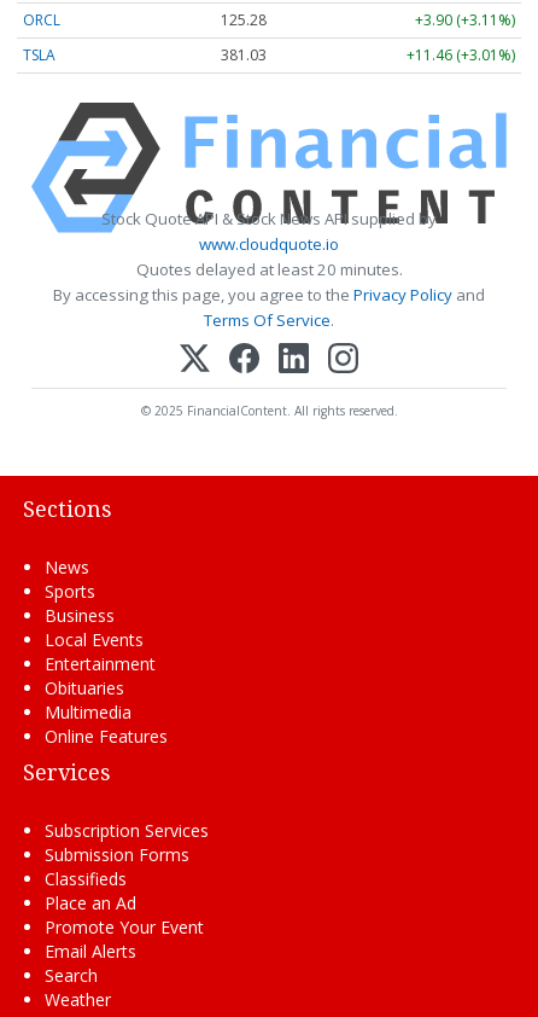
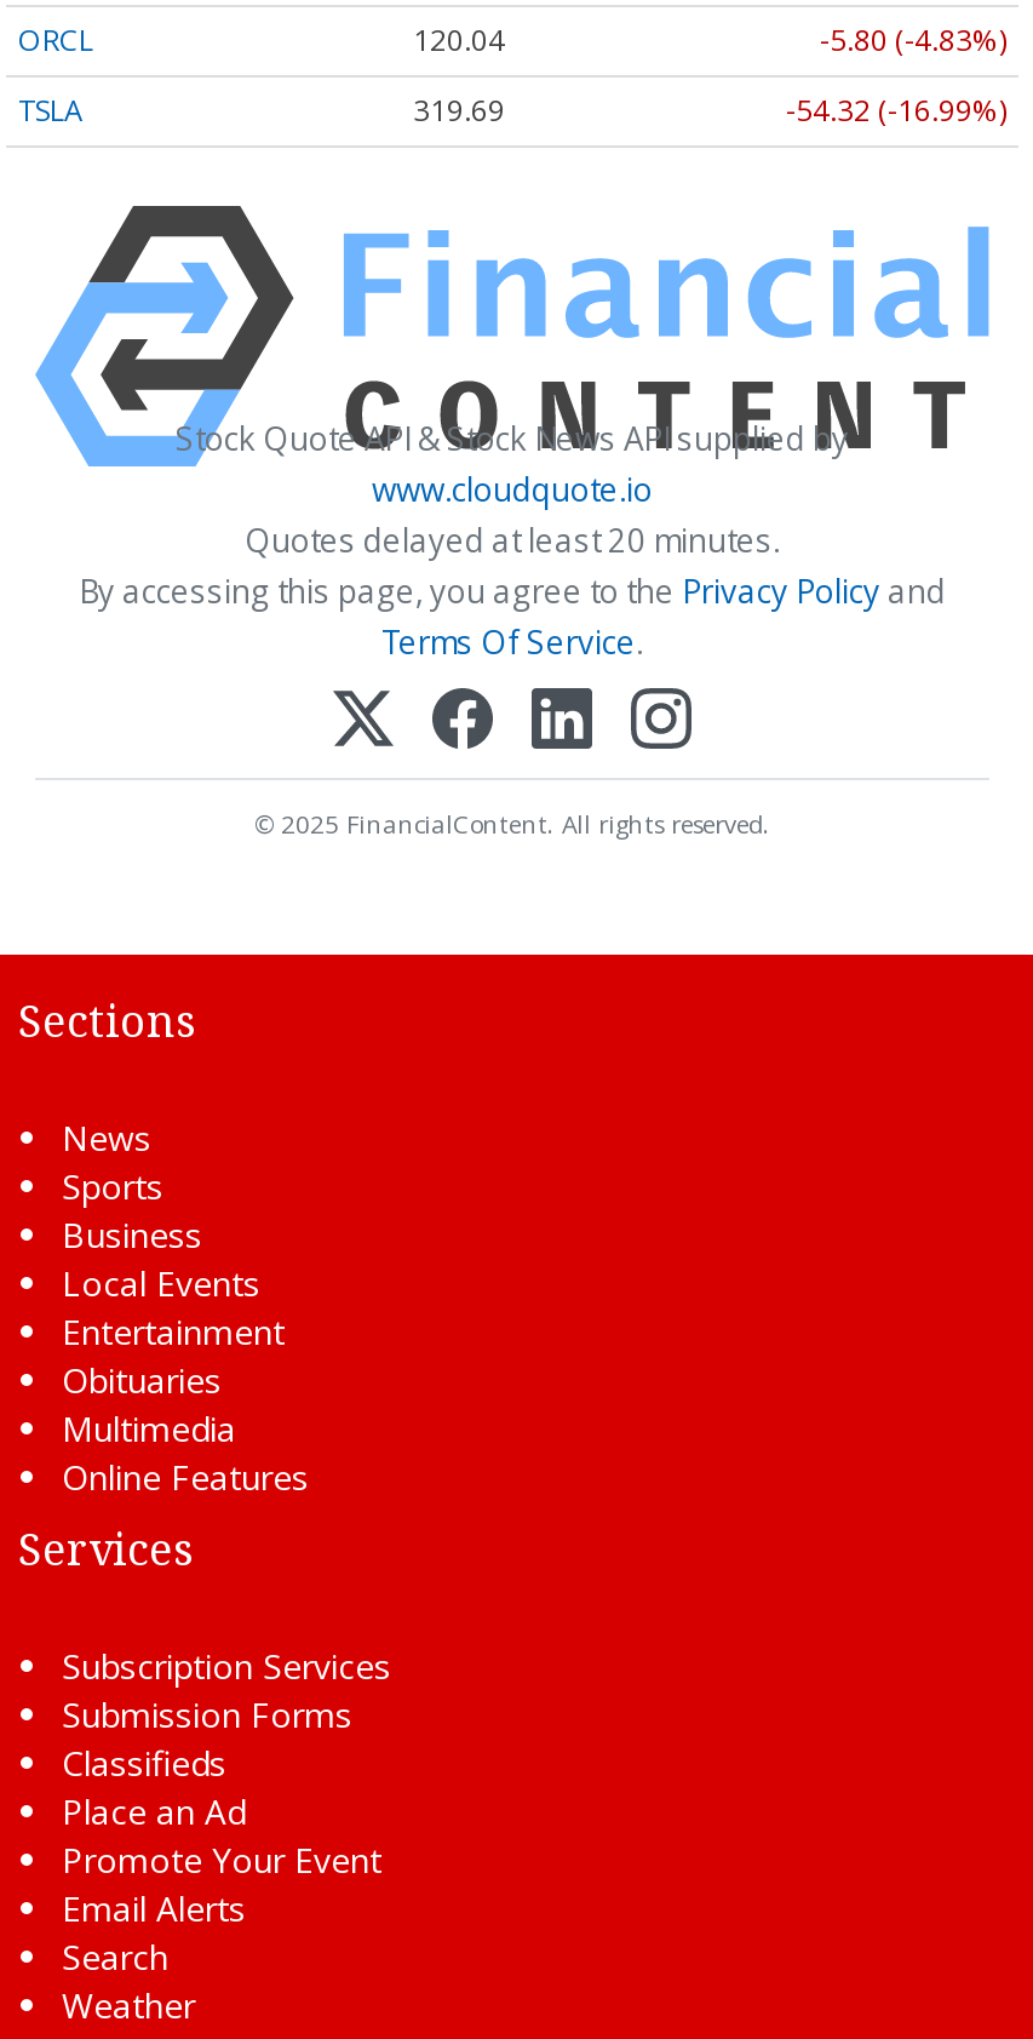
[221,9,267,30] 125.28 -> [413,18,505,59] 120.04
[415,9,515,30] +3.90 (+3.11%) -> [820,18,1006,59] -5.80 (-4.83%)
[221,44,267,65] 381.03 -> [413,88,505,130] 319.69
[407,44,515,65] +11.46 (+3.01%) -> [786,88,1006,130] -54.32 (-16.99%)

